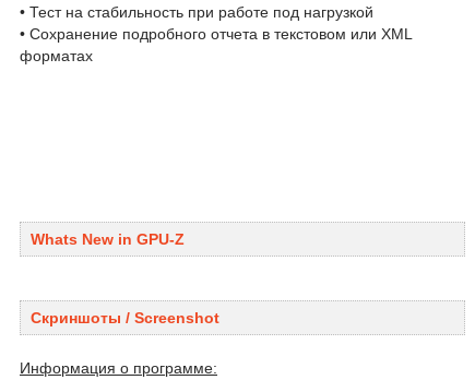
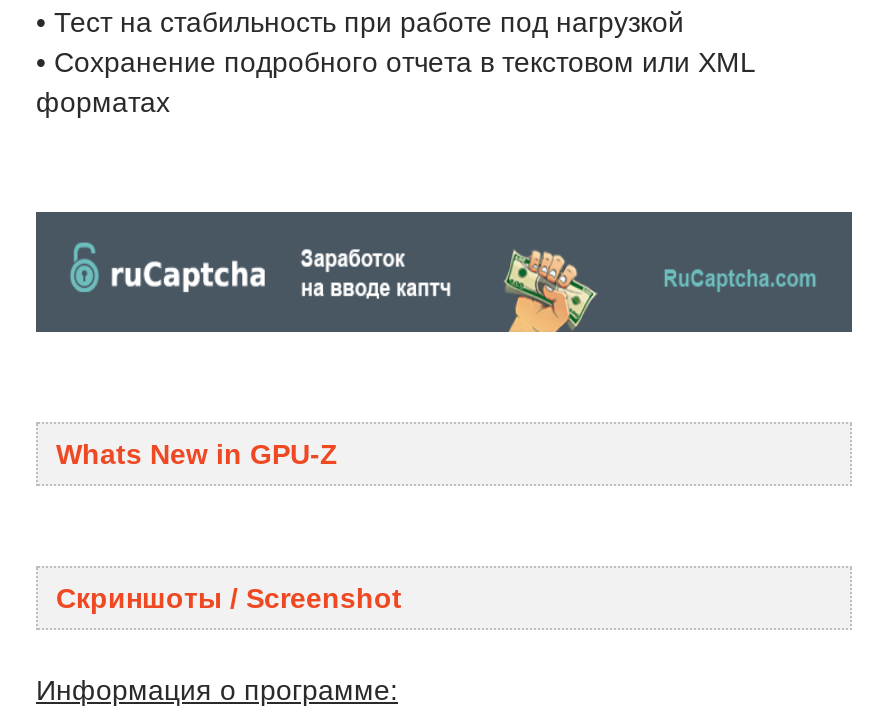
none -> [34,210,854,334] [image]

